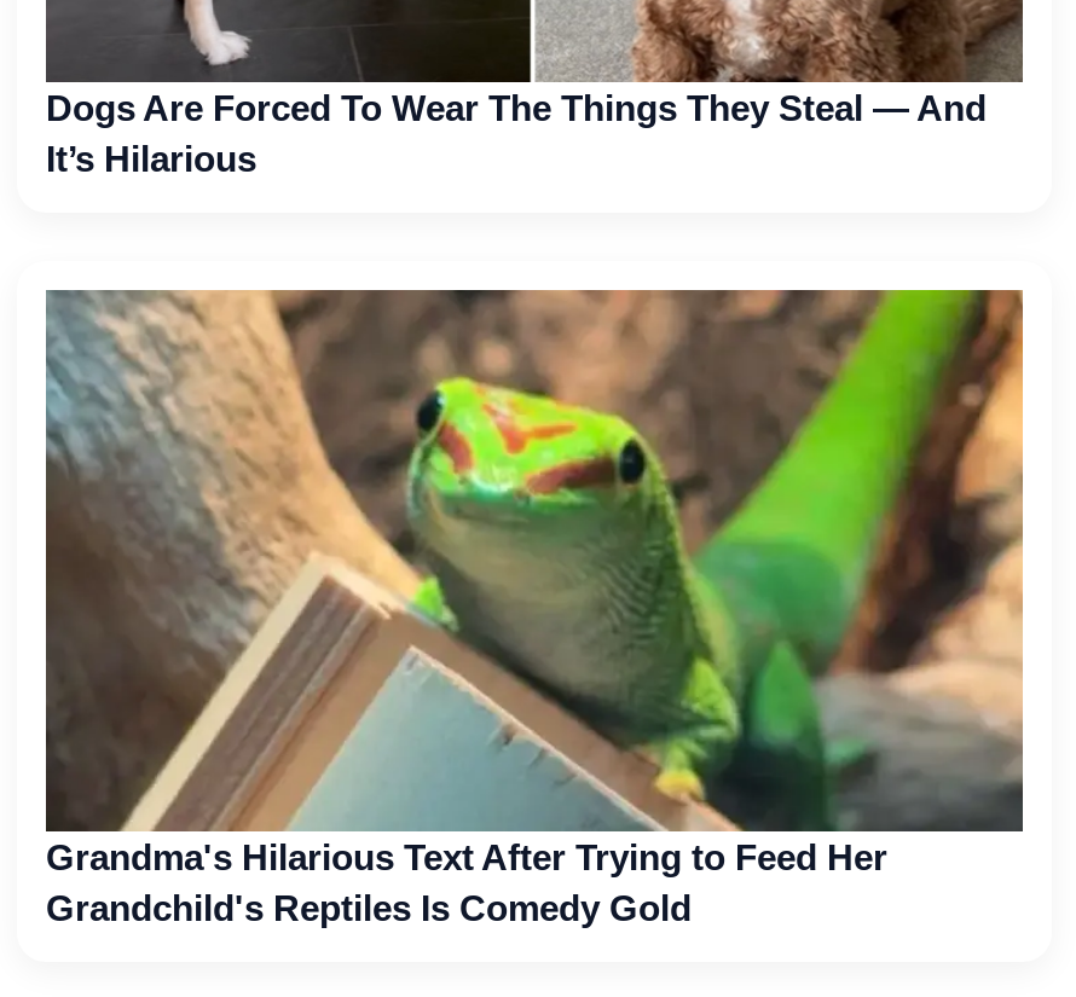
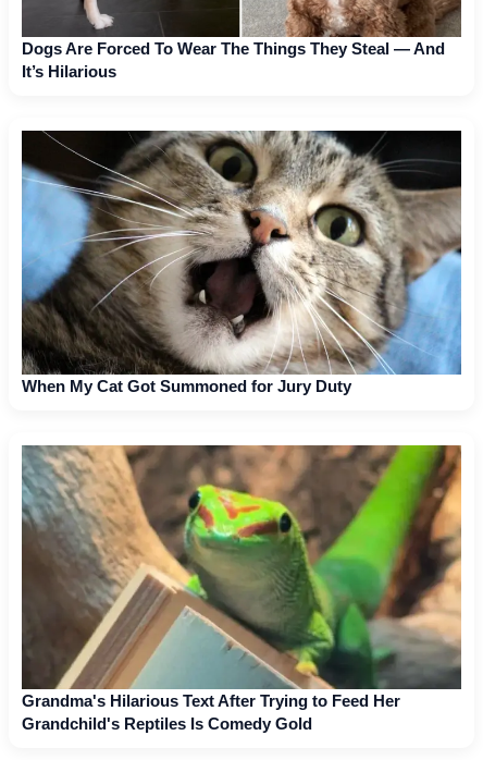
none -> [21,130,462,395] [image] | When My Cat Got Summoned for Jury Duty

